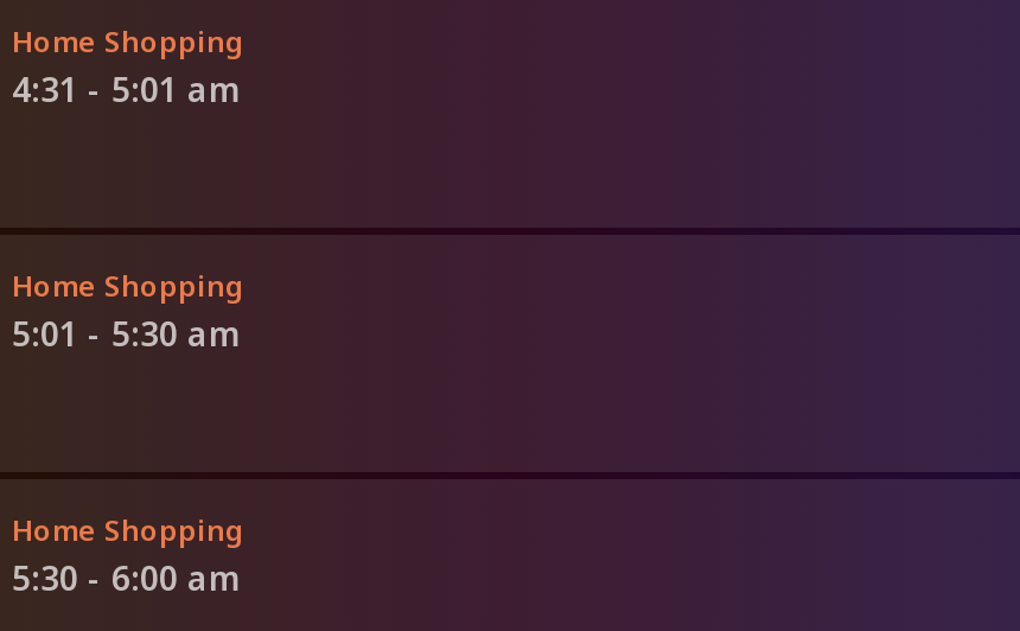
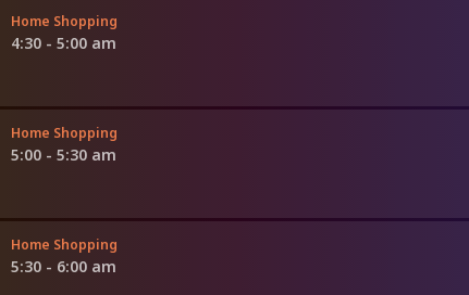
[12,66,242,111] 4:31 - 5:01 am -> [11,32,116,53] 4:30 - 5:00 am
[12,310,242,355] 5:01 - 5:30 am -> [11,144,116,165] 5:00 - 5:30 am

